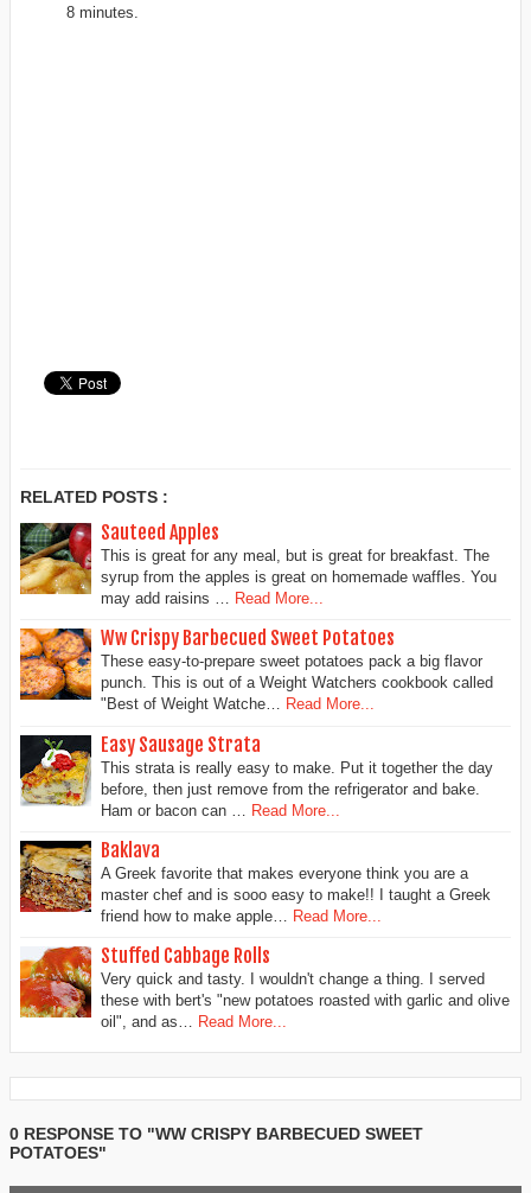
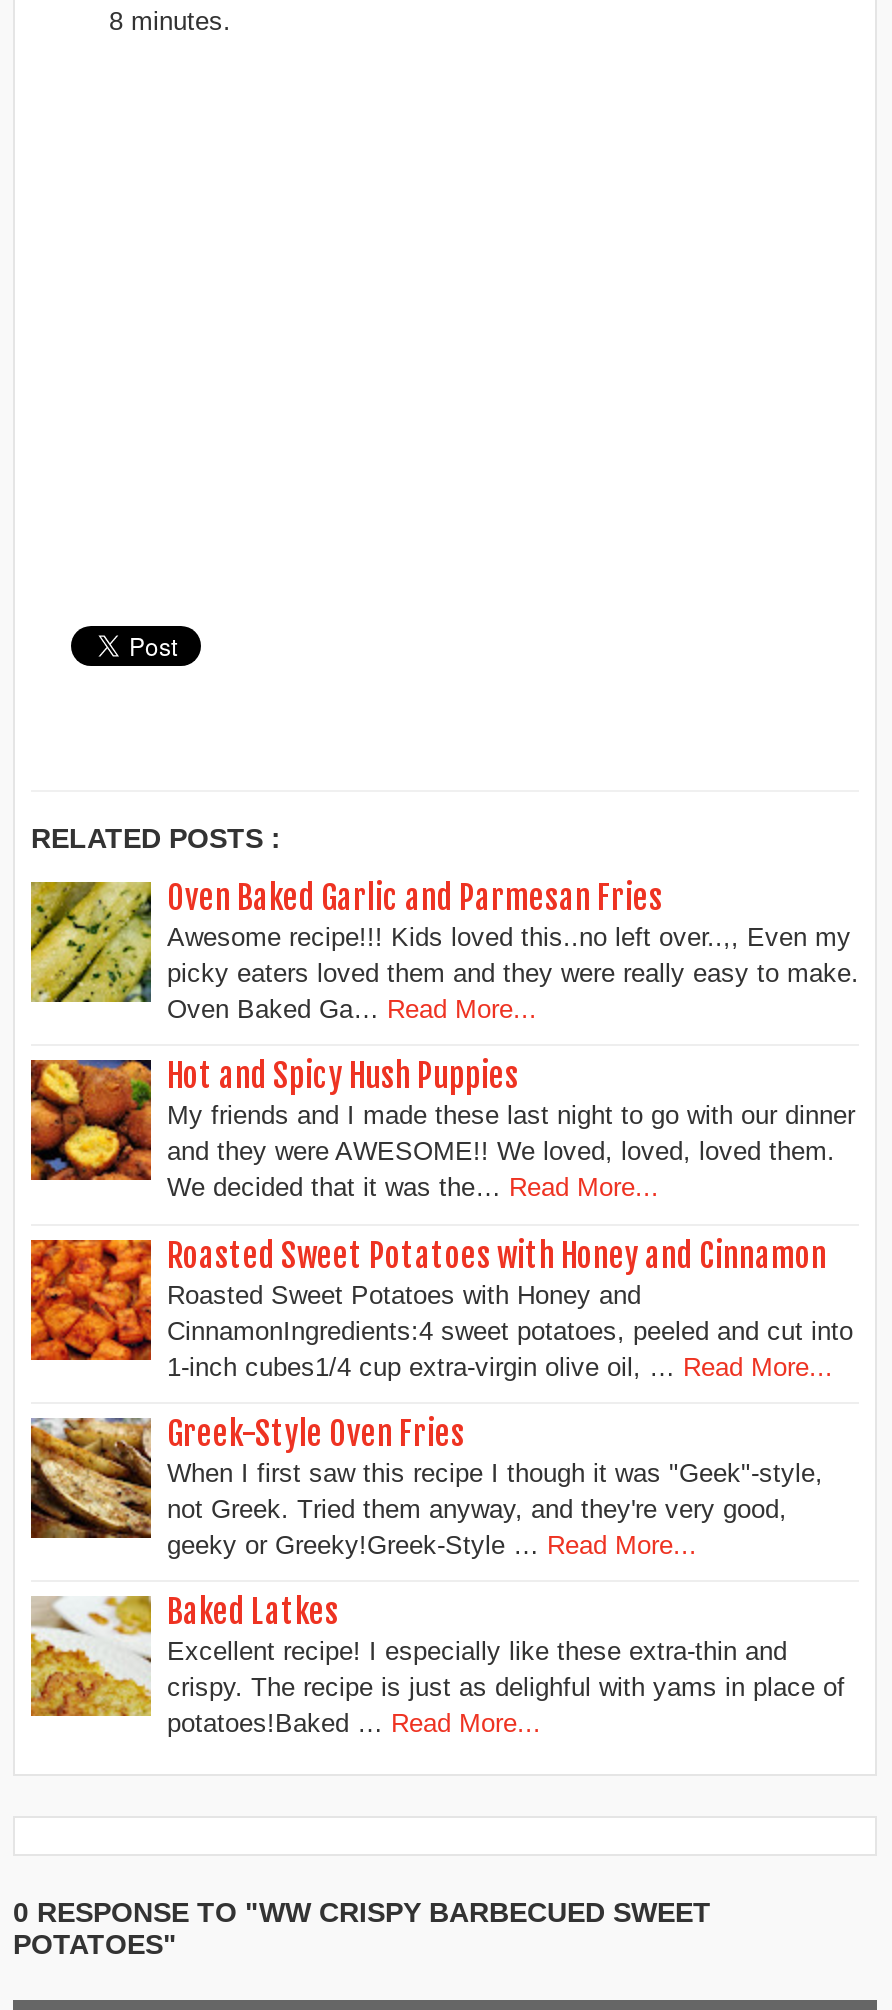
[19,521,497,607] [image] | Sauteed Apples | This is great for any meal, but is great for breakfast. The | syrup from the apples is great on homemade waffles. You | may add raisins … Read More... -> [29,878,859,1024] [image] | Oven Baked Garlic and Parmesan Fries | Awesome recipe!!! Kids loved this..no left over..,, Even my | picky eaters loved them and they were really easy to make. | Oven Baked Ga… Read More...
[19,627,493,713] [image] | Ww Crispy Barbecued Sweet Potatoes | These easy-to-prepare sweet potatoes pack a big flavor | punch. This is out of a Weight Watchers cookbook called | "Best of Weight Watche… Read More... -> [29,1057,855,1203] [image] | Hot and Spicy Hush Puppies | My friends and I made these last night to go with our dinner | and they were AWESOME!! We loved, loved, loved them. | We decided that it was the… Read More...
[19,732,493,819] [image] | Easy Sausage Strata | This strata is really easy to make. Put it together the day | before, then just remove from the refrigerator and bake. | Ham or bacon can … Read More... -> [29,1235,853,1381] [image] | Roasted Sweet Potatoes with Honey and Cinnamon | Roasted Sweet Potatoes with Honey and | CinnamonIngredients:4 sweet potatoes, peeled and cut into | 1-inch cubes1/4 cup extra-virgin olive oil, … Read More...
[19,838,491,925] [image] | Baklava | A Greek favorite that makes everyone think you are a | master chef and is sooo easy to make!! I taught a Greek | friend how to make apple… Read More... -> [29,1414,823,1560] [image] | Greek-Style Oven Fries | When I first saw this recipe I though it was "Geek"-style, | not Greek. Tried them anyway, and they're very good, | geeky or Greeky!Greek-Style … Read More...
[19,944,510,1031] [image] | Stuffed Cabbage Rolls | Very quick and tasty. I wouldn't change a thing. I served | these with bert's "new potatoes roasted with garlic and olive | oil", and as… Read More... -> [29,1592,845,1738] [image] | Baked Latkes | Excellent recipe! I especially like these extra-thin and | crispy. The recipe is just as delighful with yams in place of | potatoes!Baked … Read More...

